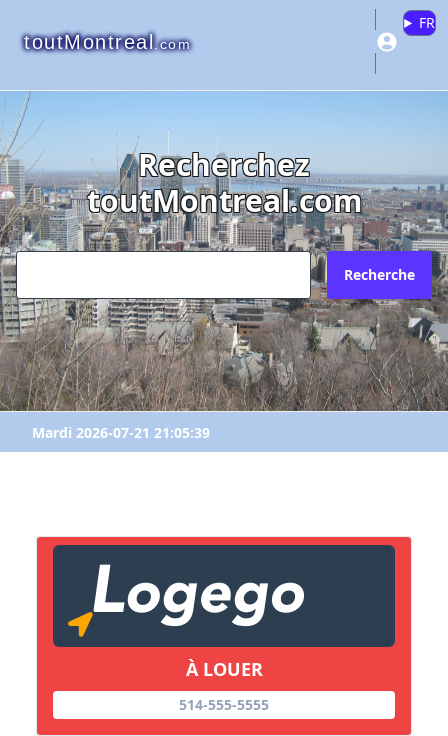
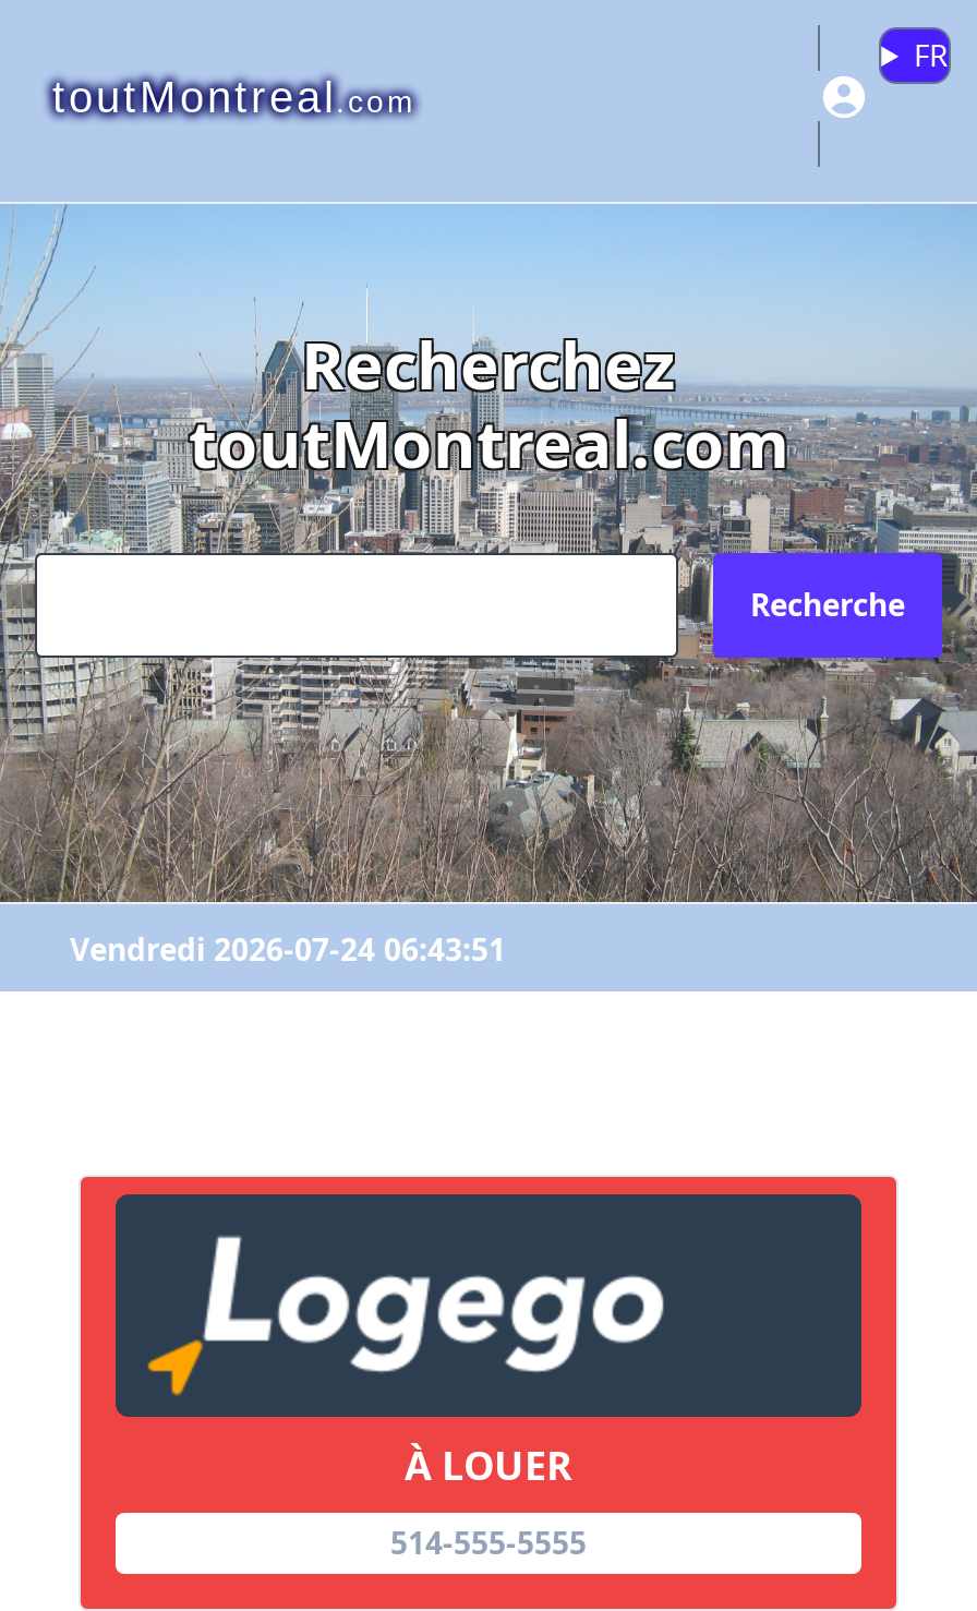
[32,423,210,442] Mardi 2026-07-21 21:05:39 -> [70,928,506,970] Vendredi 2026-07-24 06:43:51

